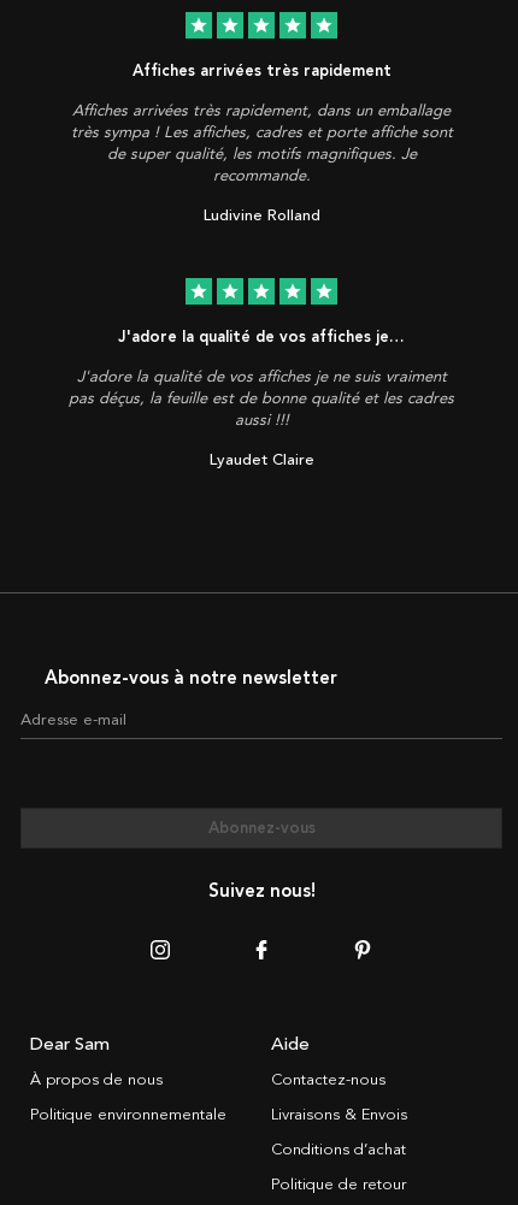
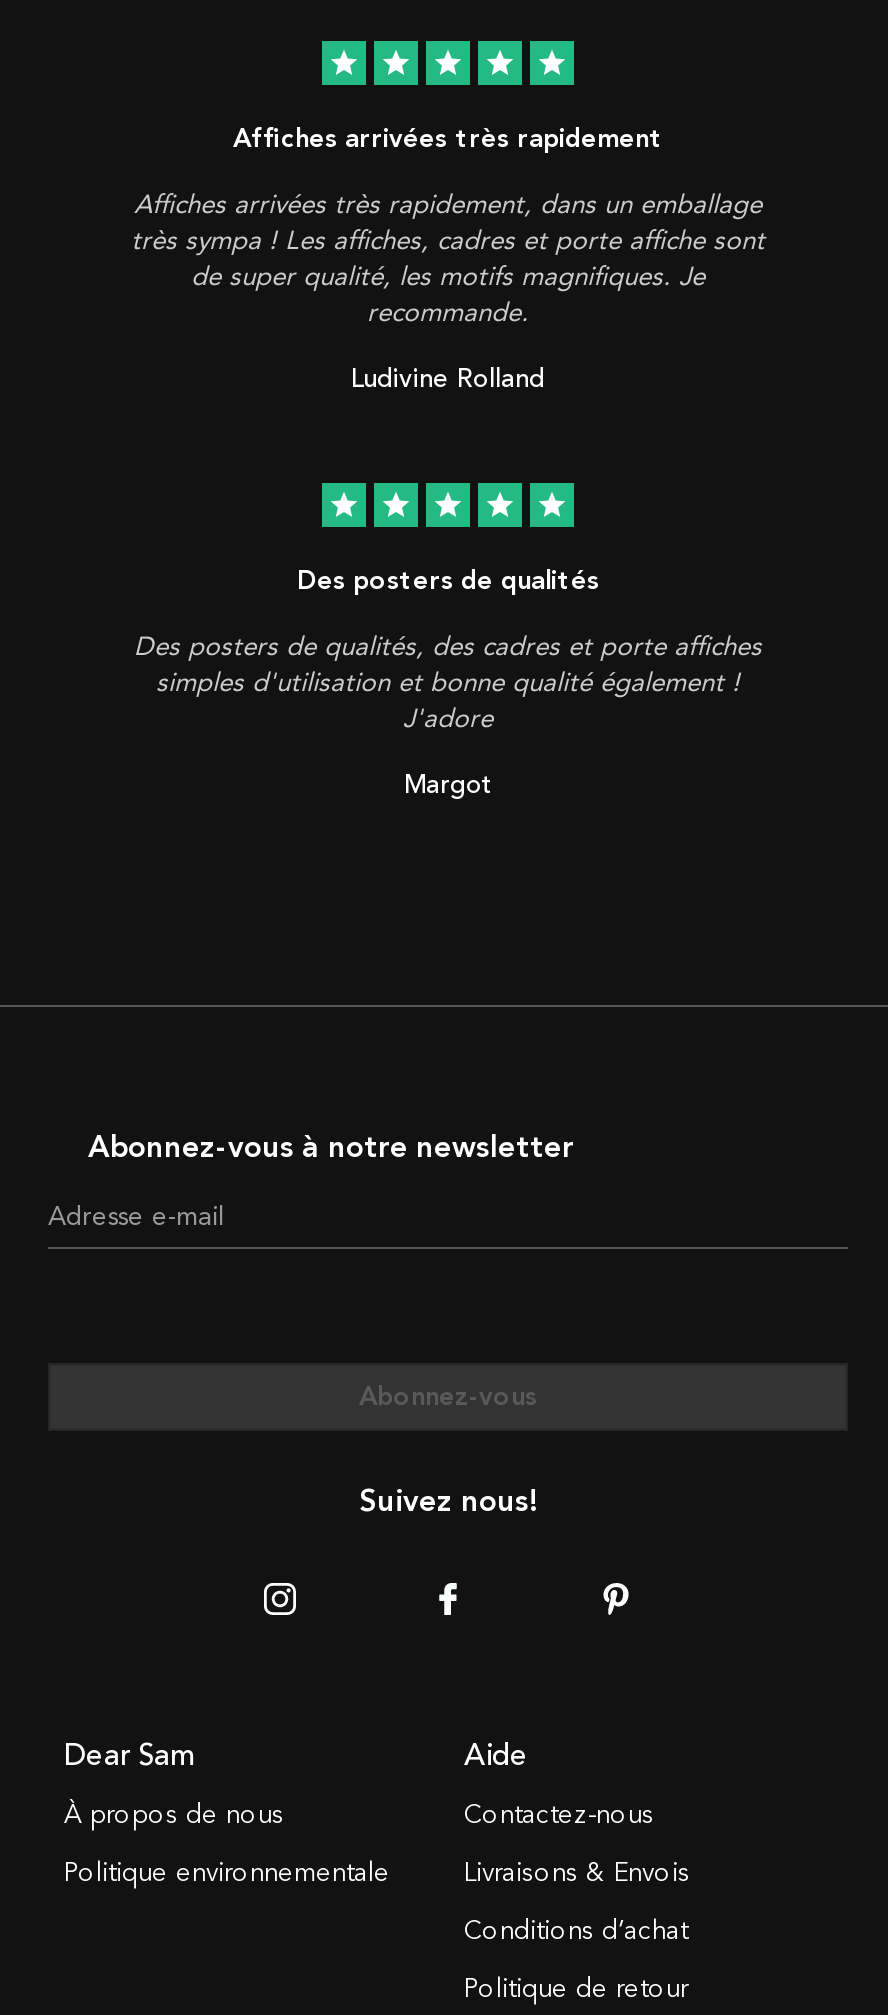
[118,327,405,345] J'adore la qualité de vos affiches je… -> [297,565,599,595] Des posters de qualités
[69,367,454,428] J'adore la qualité de vos affiches je ne suis vraiment | pas déçus, la feuille est de bonne qualité et les cadres | aussi !!! -> [134,631,762,733] Des posters de qualités, des cadres et porte affiches | simples d'utilisation et bonne qualité également ! | J'adore
[209,450,314,469] Lyaudet Claire -> [404,769,492,801] Margot

